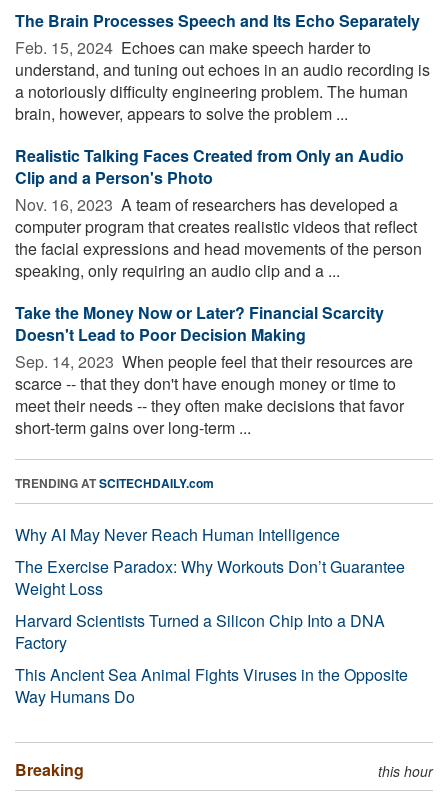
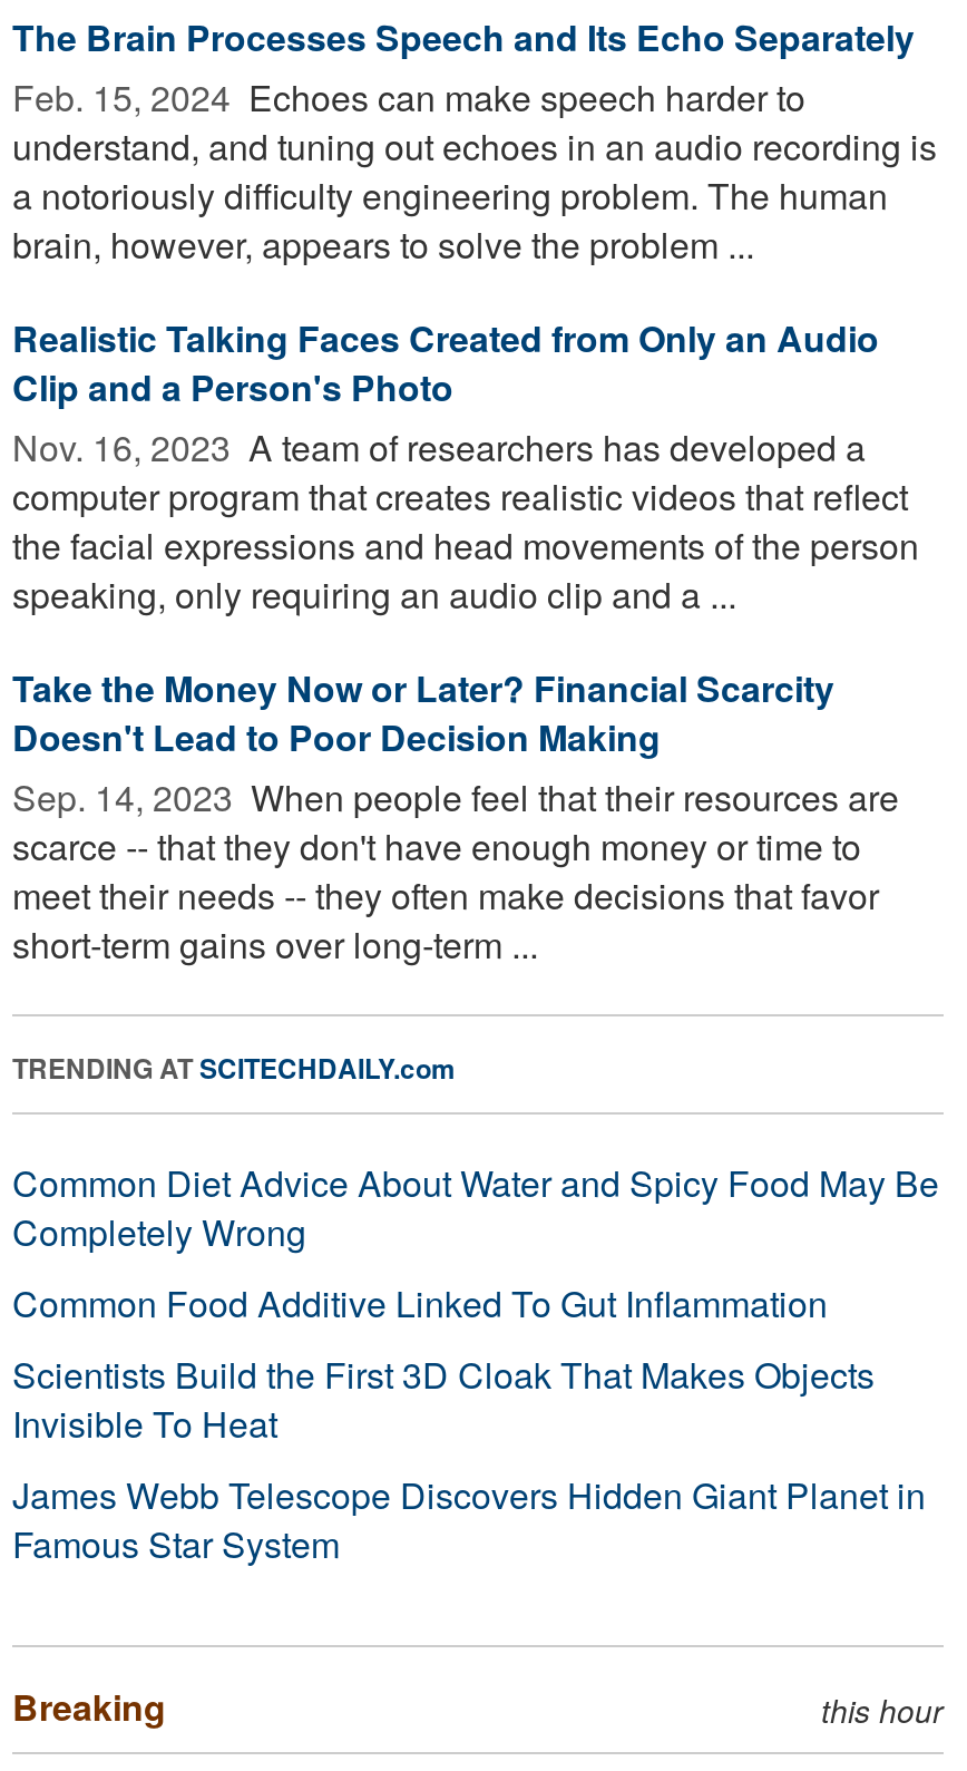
[15,523,408,708] Why AI May Never Reach Human Intelligence | The Exercise Paradox: Why Workouts Don’t Guarantee | Weight Loss | Harvard Scientists Turned a Silicon Chip Into a DNA | Factory | This Ancient Sea Animal Fights Viruses in the Opposite | Way Humans Do -> [12,1156,939,1569] Common Diet Advice About Water and Spicy Food May Be | Completely Wrong | Common Food Additive Linked To Gut Inflammation | Scientists Build the First 3D Cloak That Makes Objects | Invisible To Heat | James Webb Telescope Discovers Hidden Giant Planet in | Famous Star System

